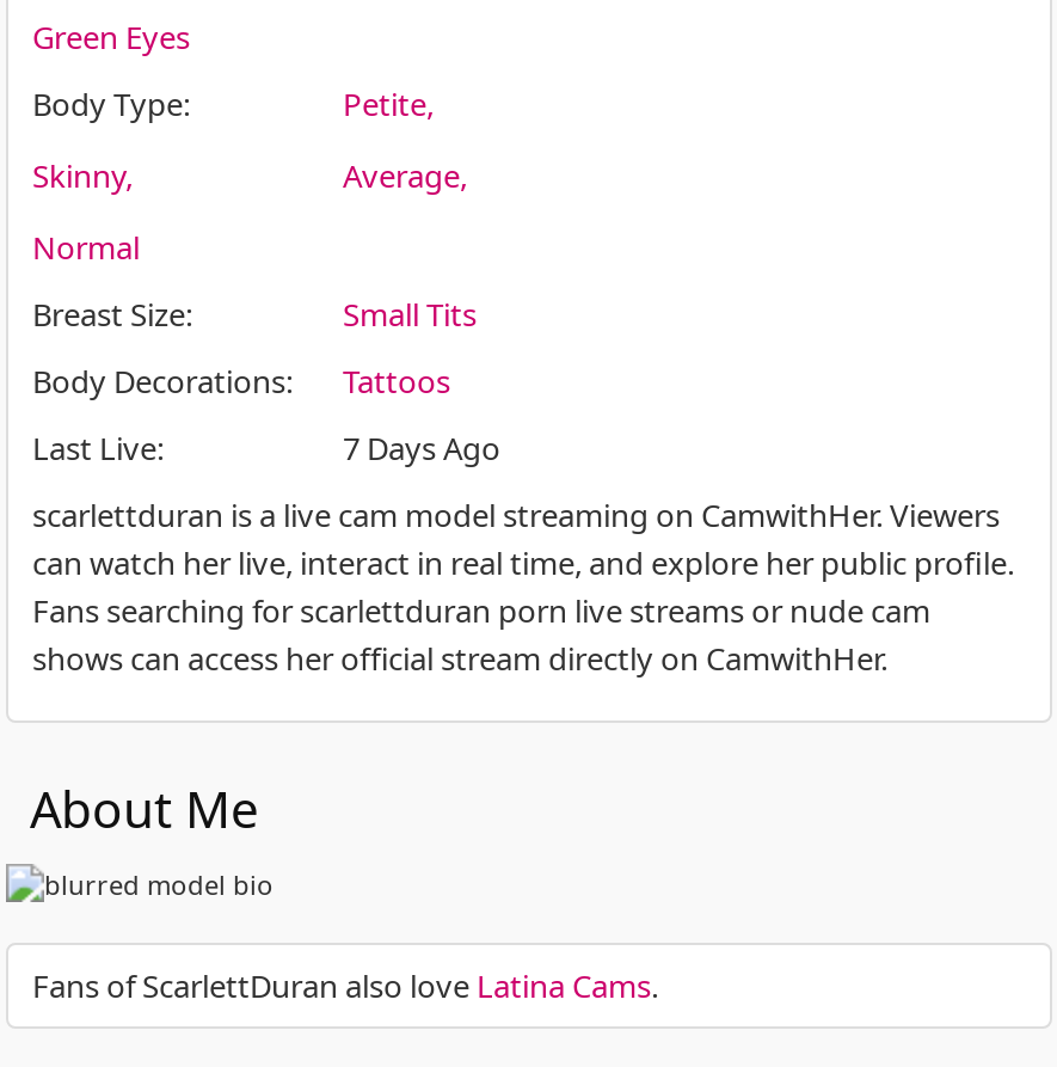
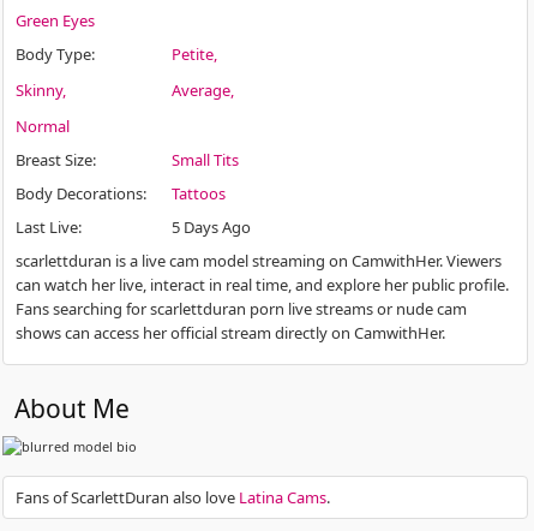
[343,426,500,469] 7 Days Ago -> [172,216,251,238] 5 Days Ago

